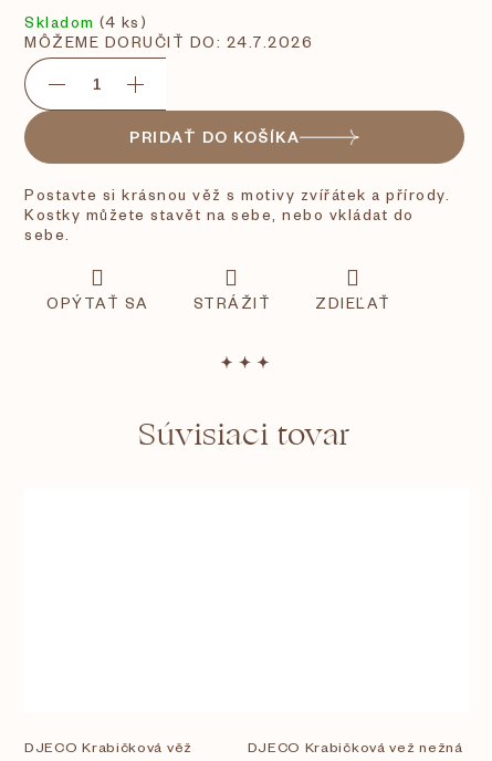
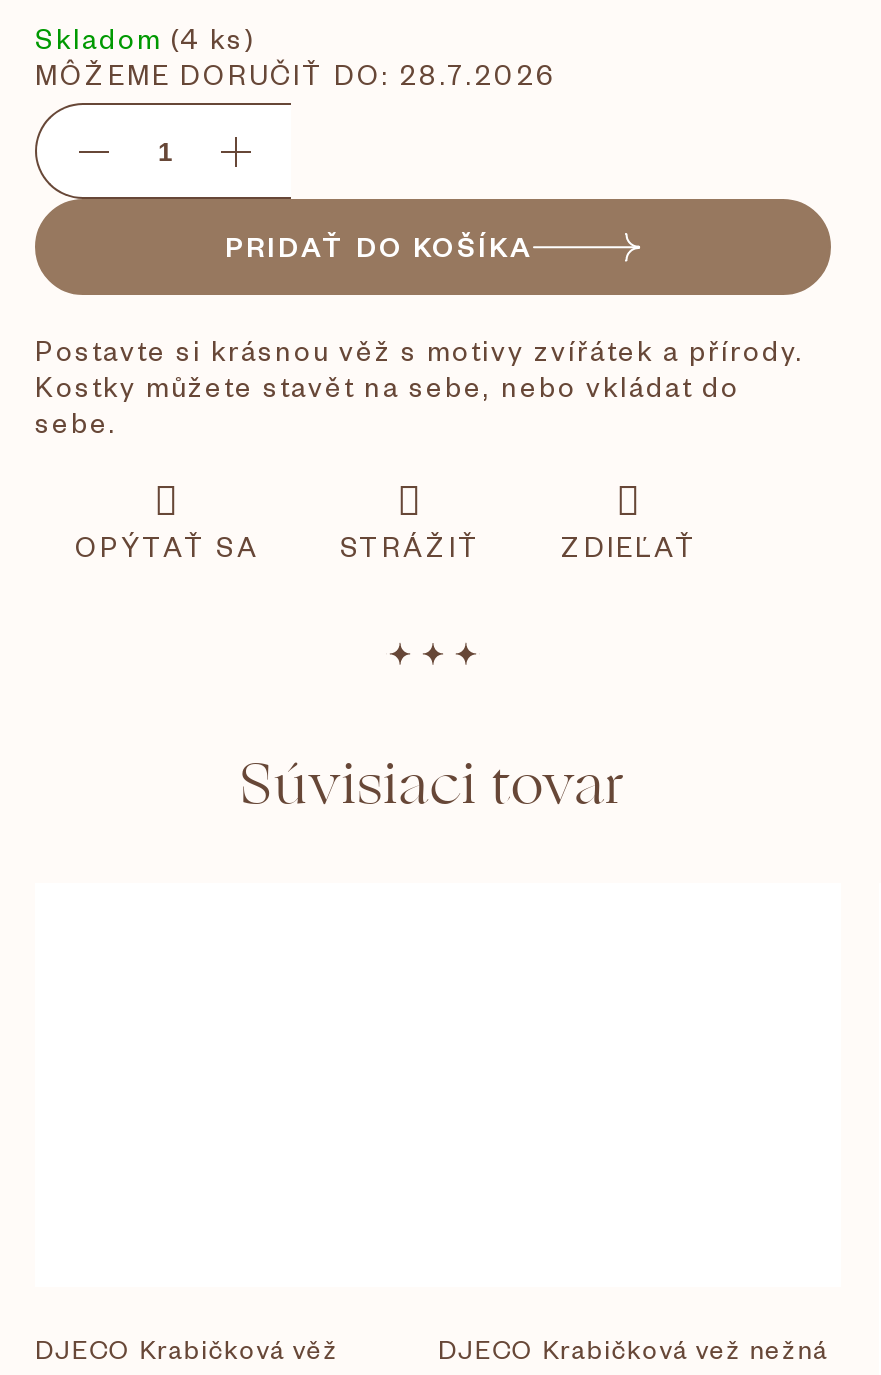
[24,32,313,51] MÔŽEME DORUČIŤ DO: 24.7.2026 -> [35,57,557,91] MÔŽEME DORUČIŤ DO: 28.7.2026

